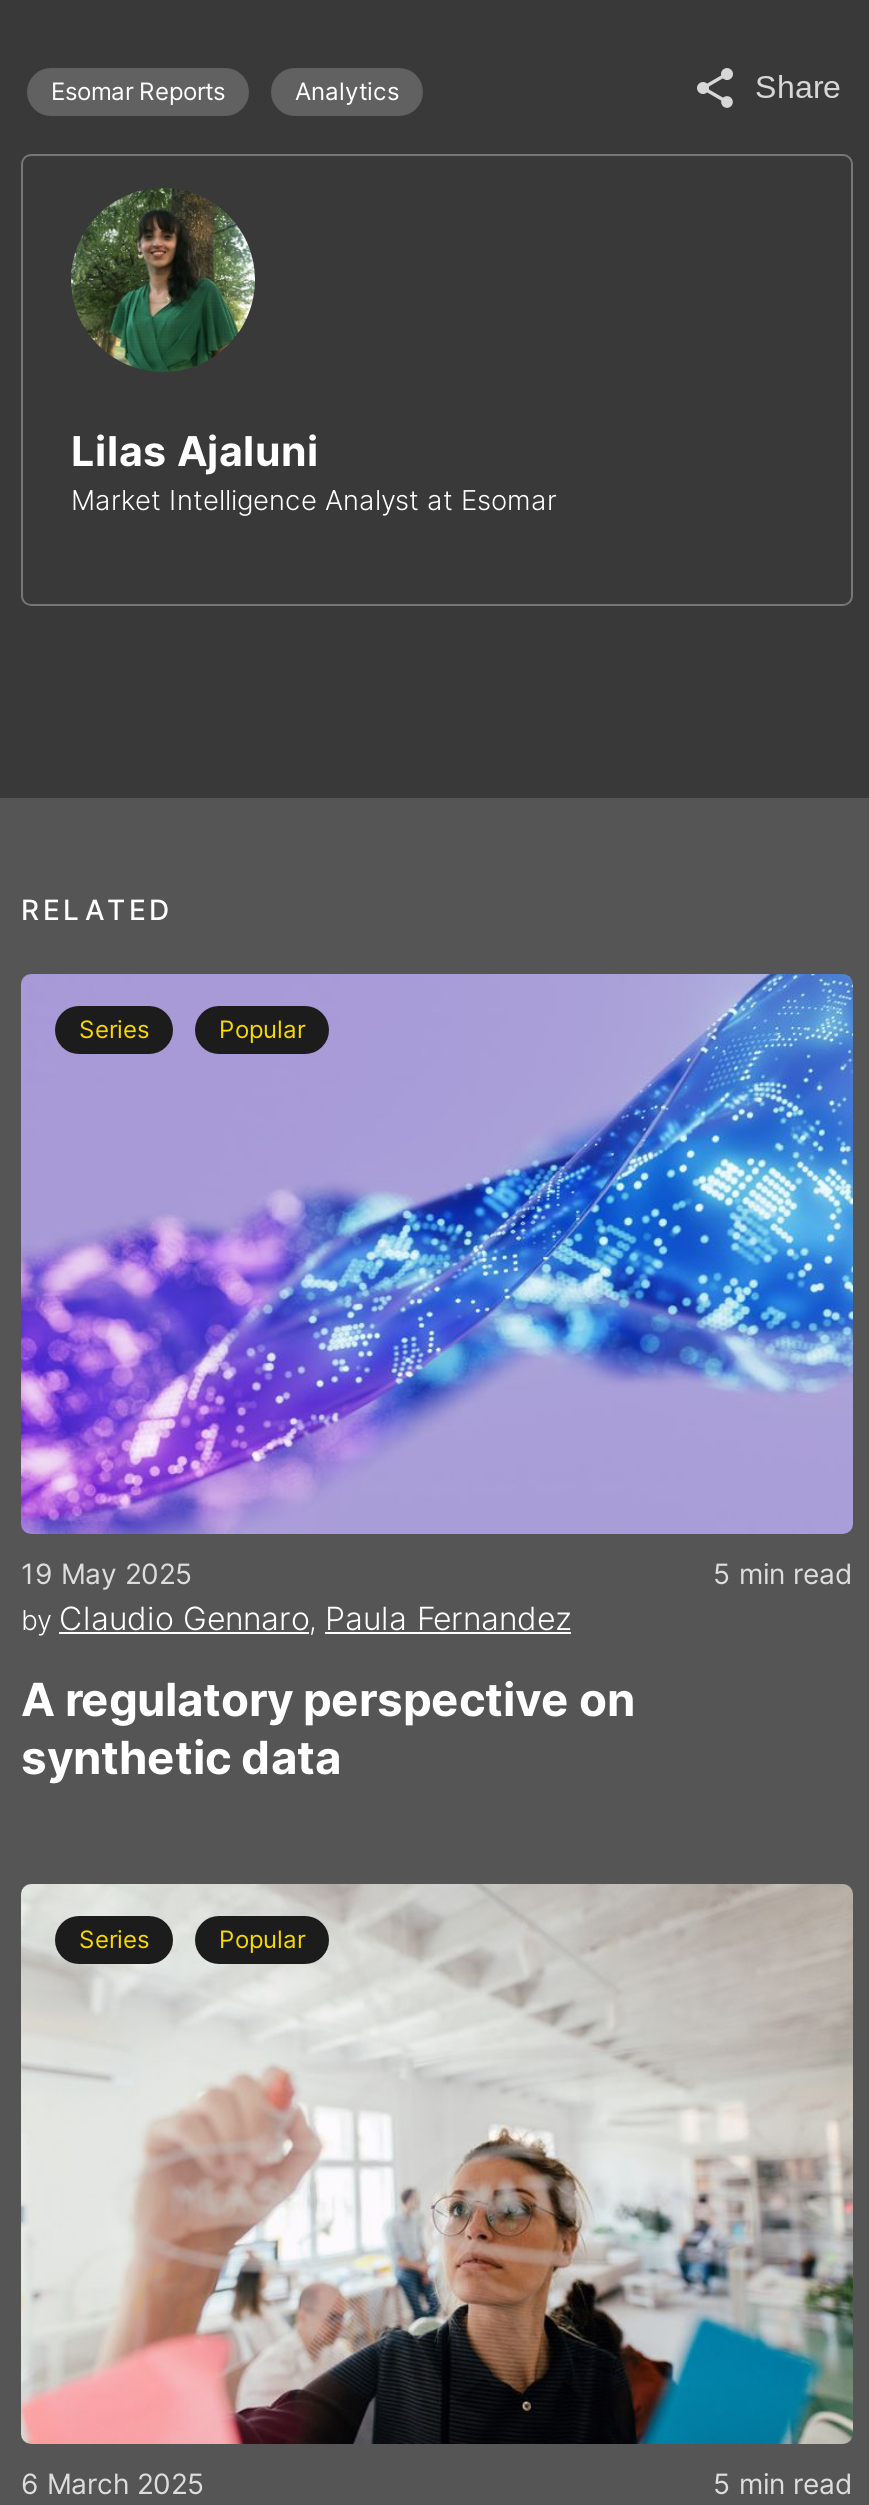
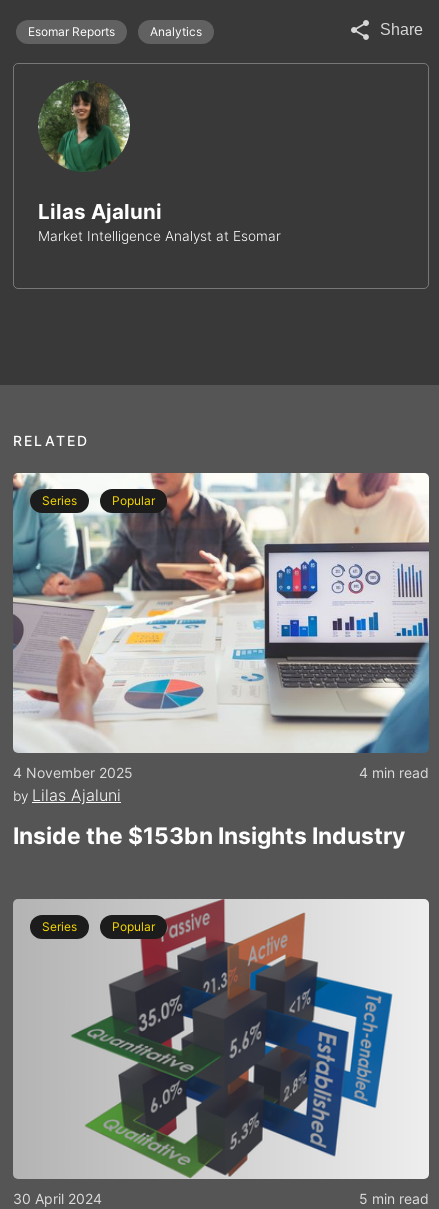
[19,973,855,1638] [image] | 19 May 2025 | 5 min read | by Claudio Gennaro, Paula Fernandez -> [12,472,430,805] [image] | 4 November 2025 | 4 min read | by Lilas Ajaluni
[21,1672,635,1786] A regulatory perspective on | synthetic data -> [13,822,405,850] Inside the $153bn Insights Industry
[21,1883,853,2500] [image] | 6 March 2025 -> [13,899,430,1207] [image] | 30 April 2024

